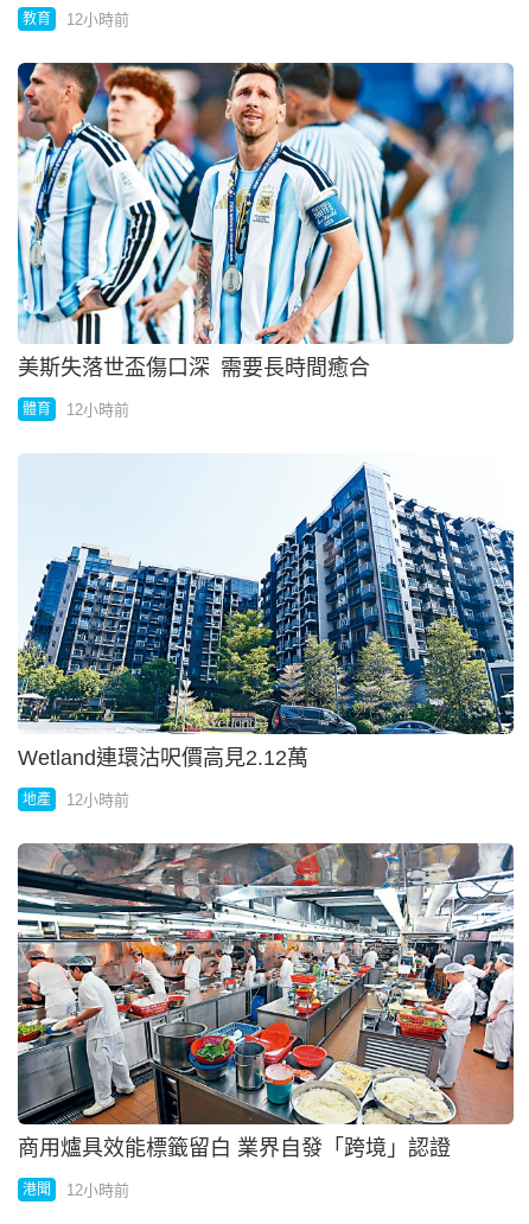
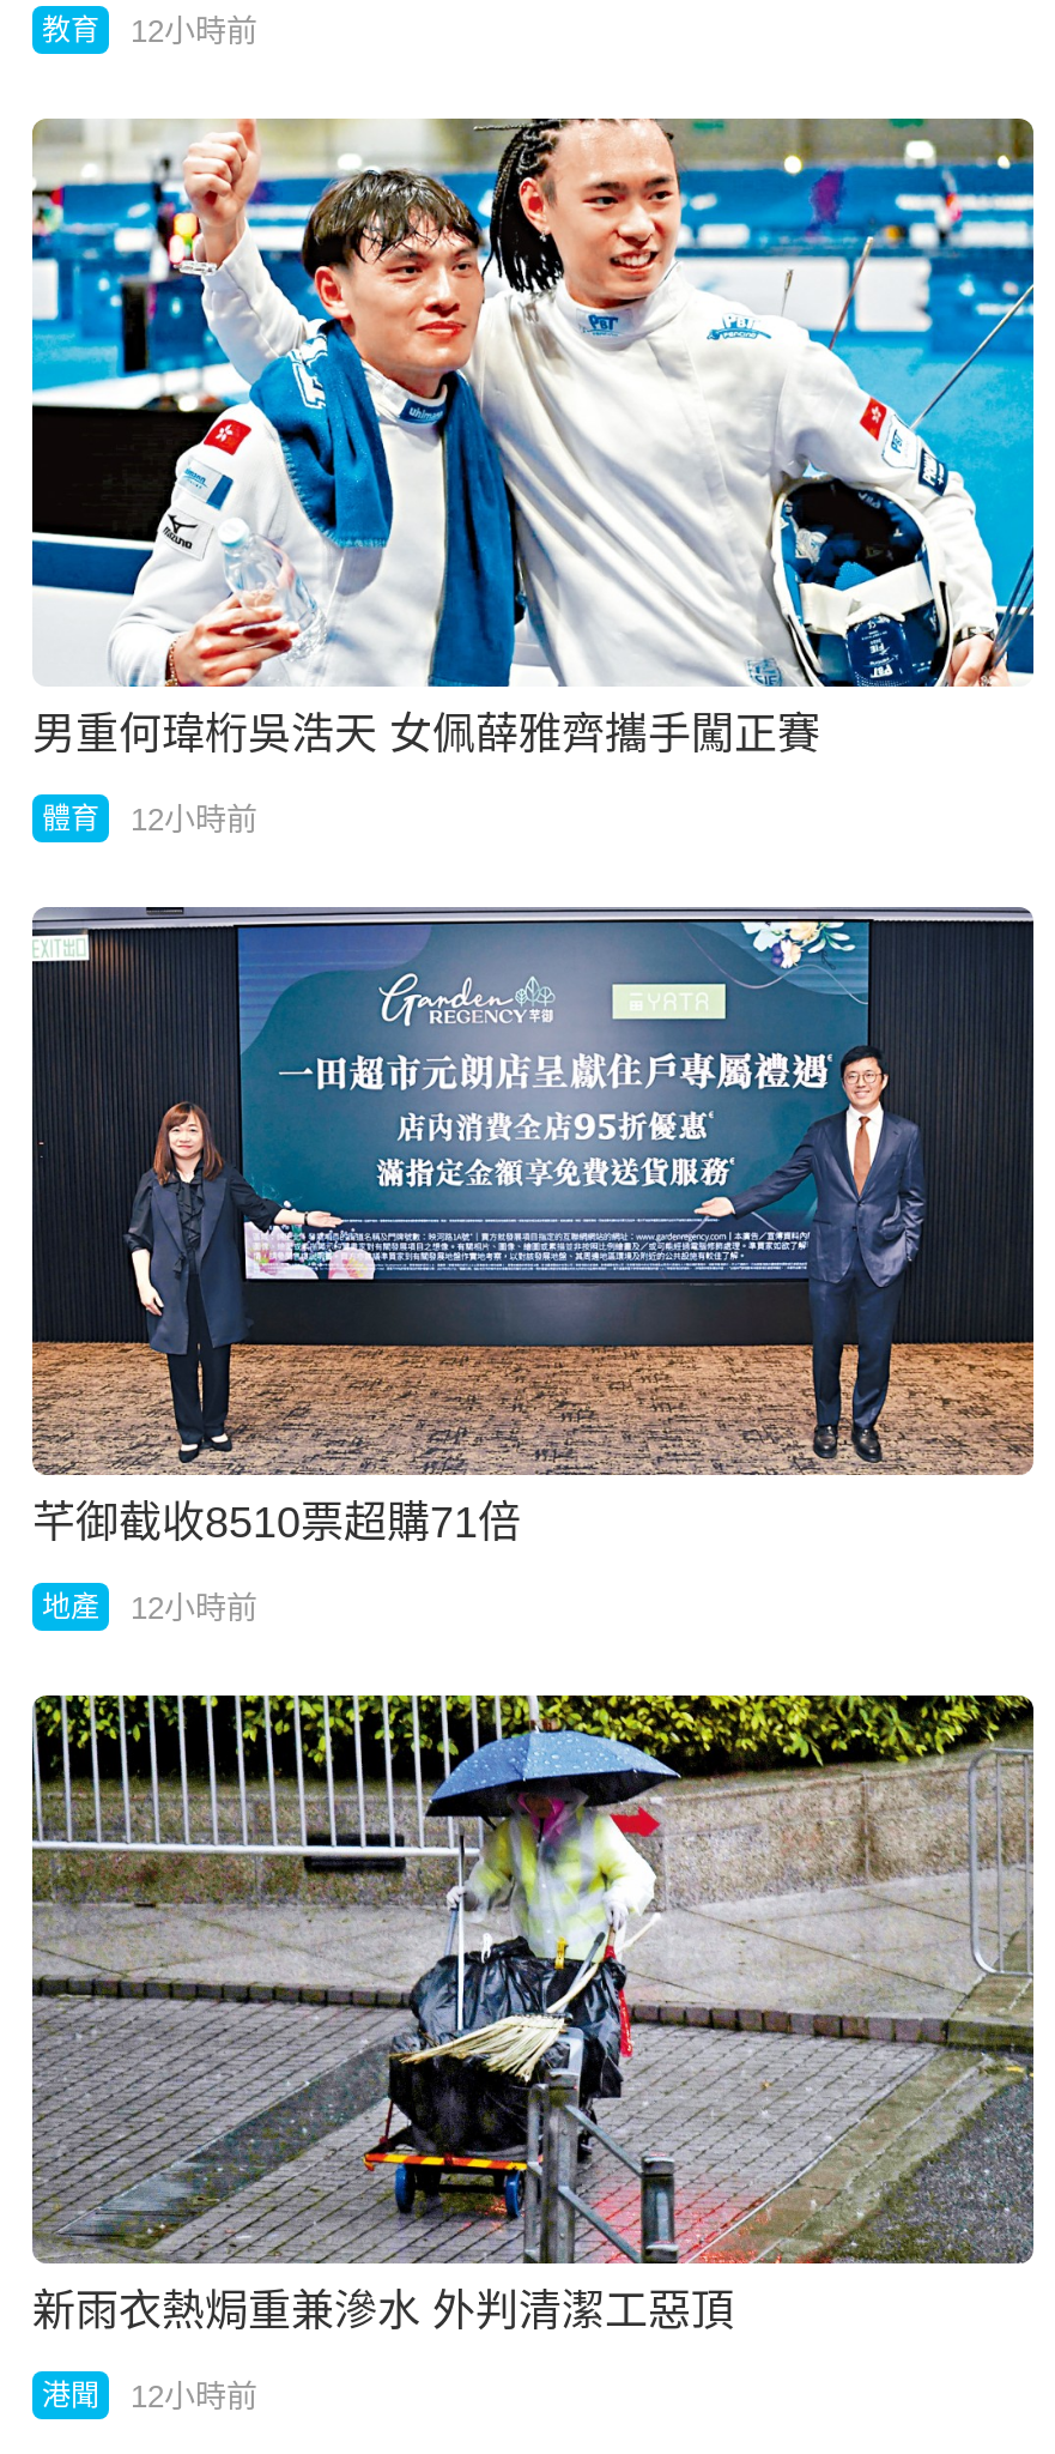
[17,62,514,380] [image] | 美斯失落世盃傷口深 需要長時間癒合 -> [30,116,1036,758] [image] | 男重何瑋桁吳浩天 女佩薛雅齊攜手闖正賽
[17,453,515,770] [image] | Wetland連環沽呎價高見2.12萬 -> [30,905,1036,1546] [image] | 芊御截收8510票超購71倍
[17,842,514,1159] [image] | 商用爐具效能標籤留白 業界自發「跨境」認證 -> [30,1693,1036,2334] [image] | 新雨衣熱焗重兼滲水 外判清潔工惡頂

